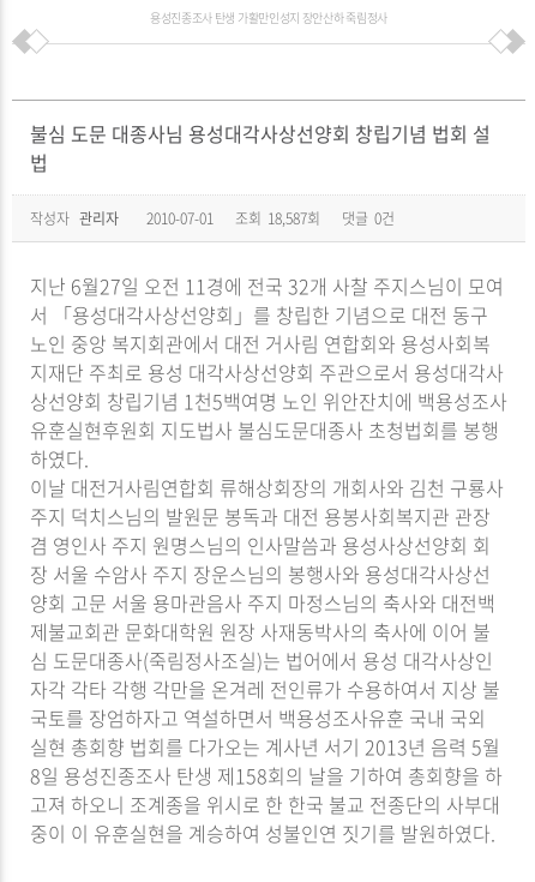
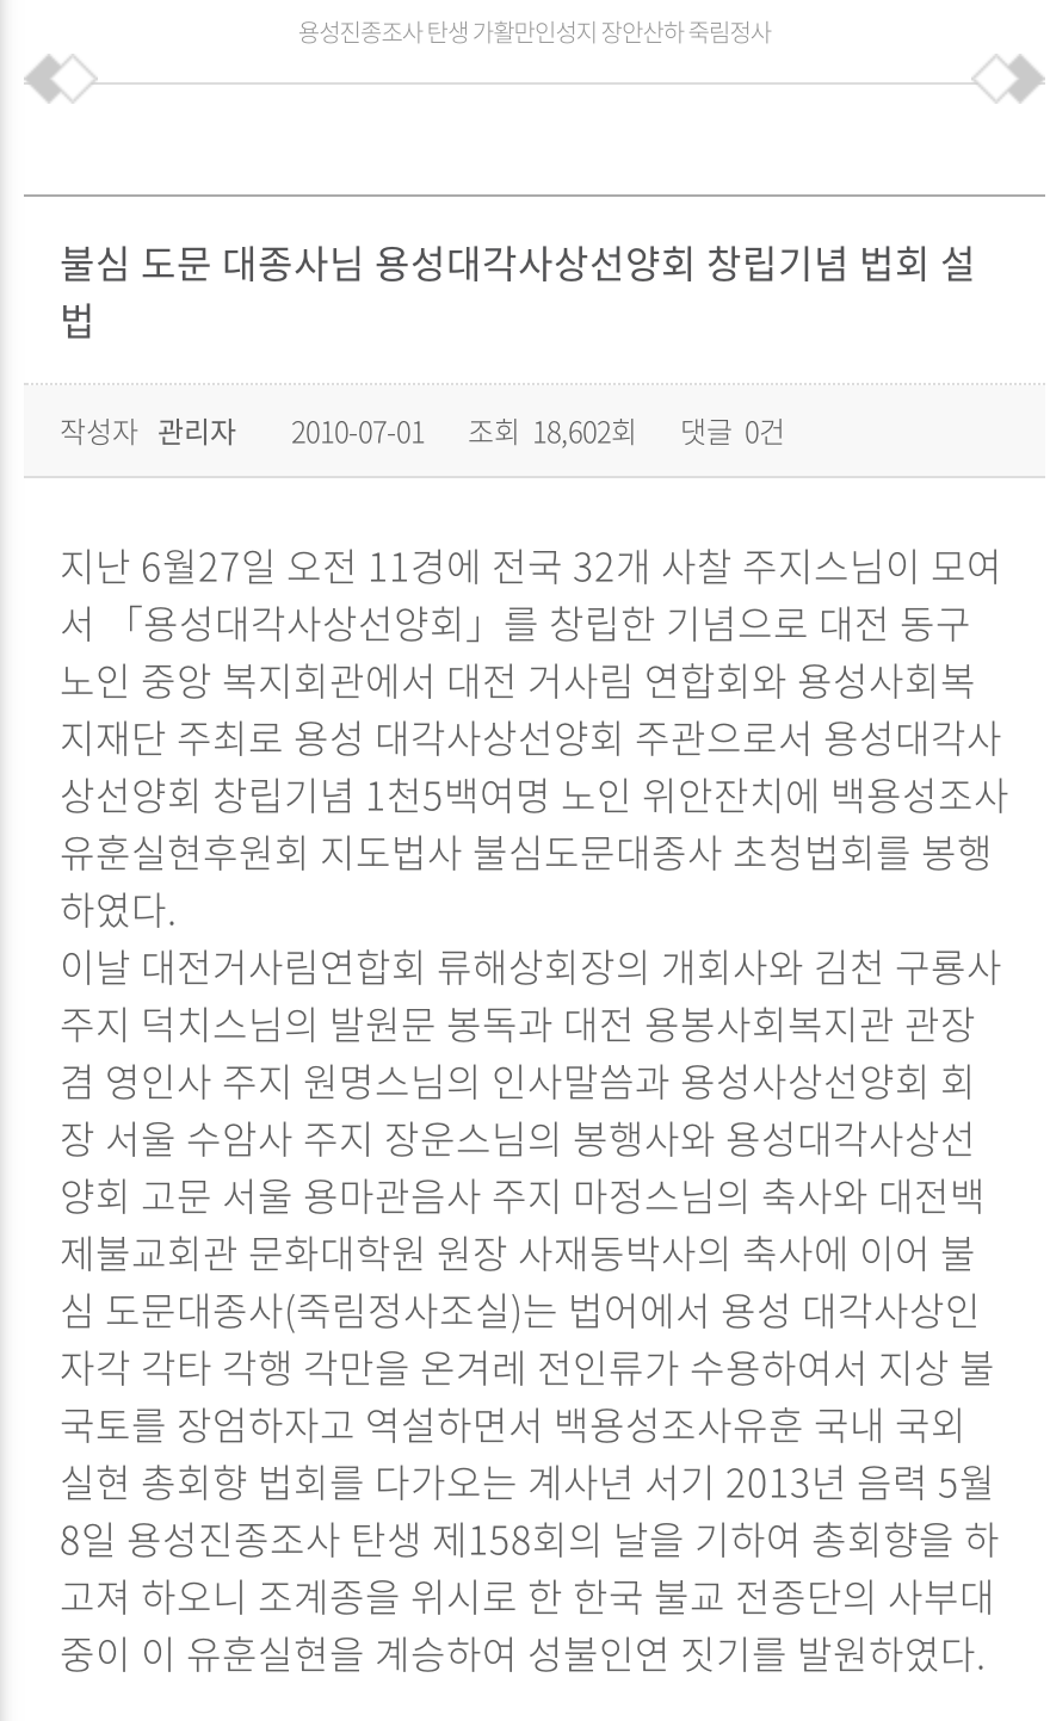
[30,207,395,229] 작성자 관리자 2010-07-01 조회 18,587회 댓글 0건 -> [60,408,785,451] 작성자 관리자 2010-07-01 조회 18,602회 댓글 0건

